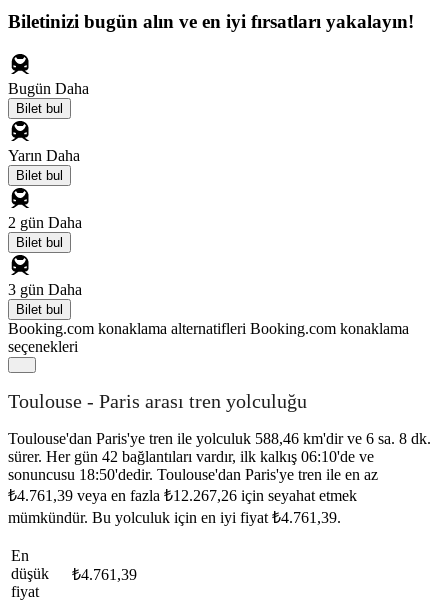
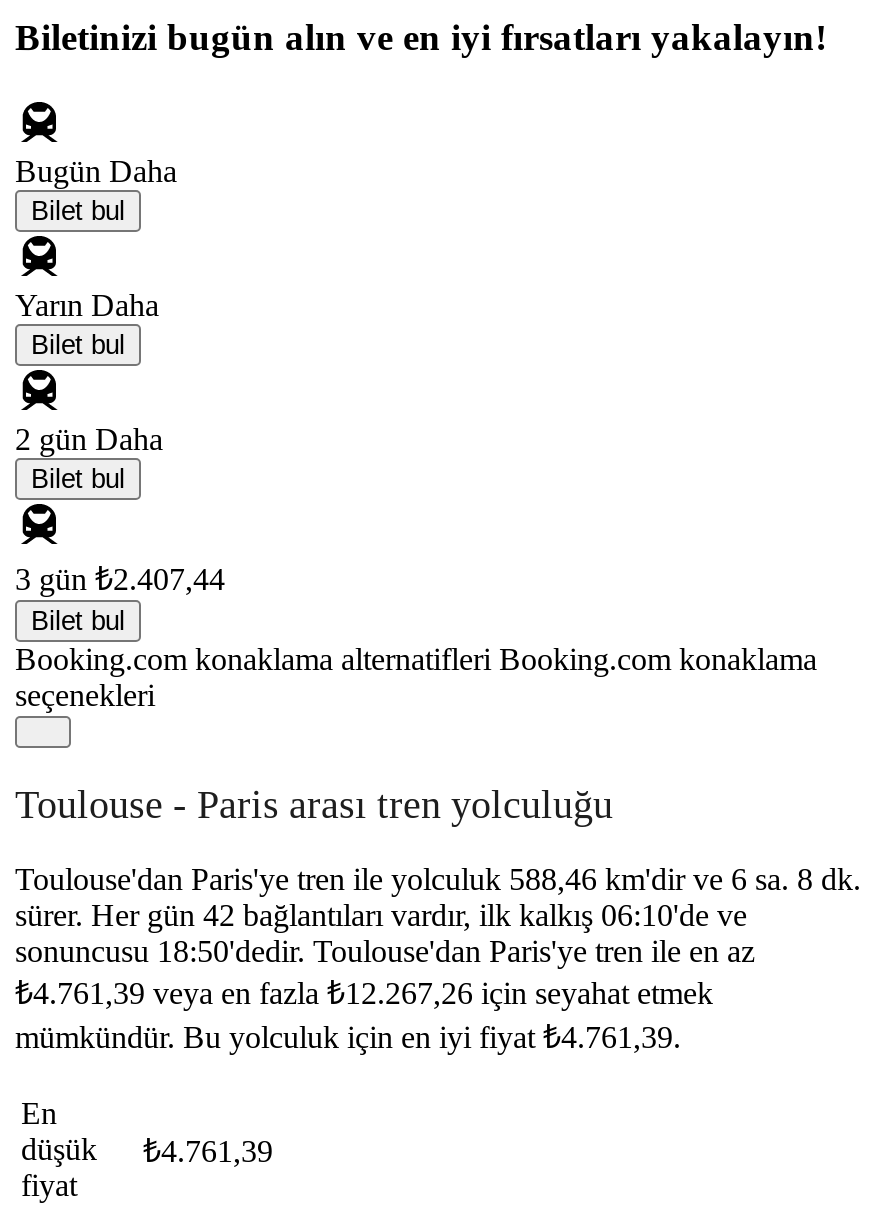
[8,280,82,297] 3 gün Daha -> [15,561,225,595] 3 gün ₺2.407,44

